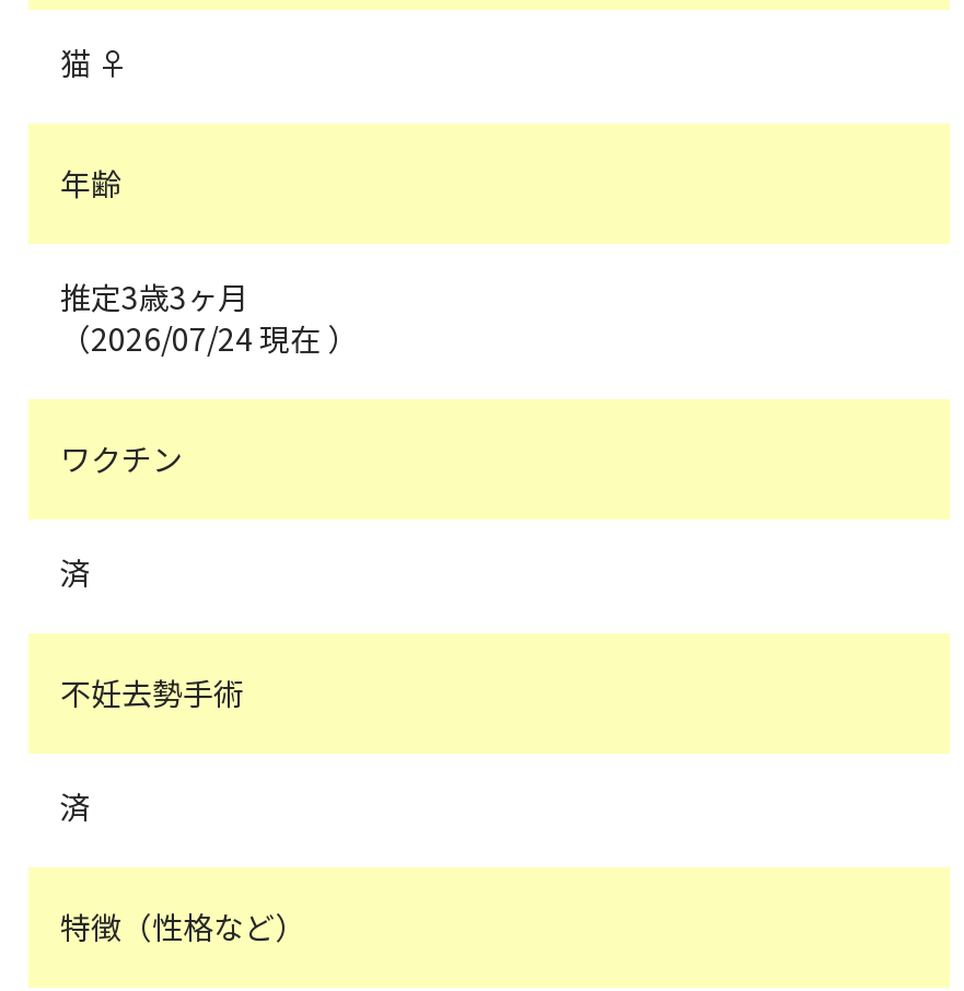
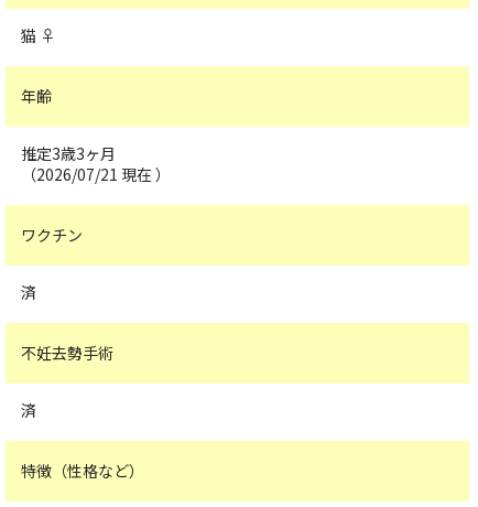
[60,316,358,359] （2026/07/24 現在 ） -> [21,163,171,185] （2026/07/21 現在 ）

